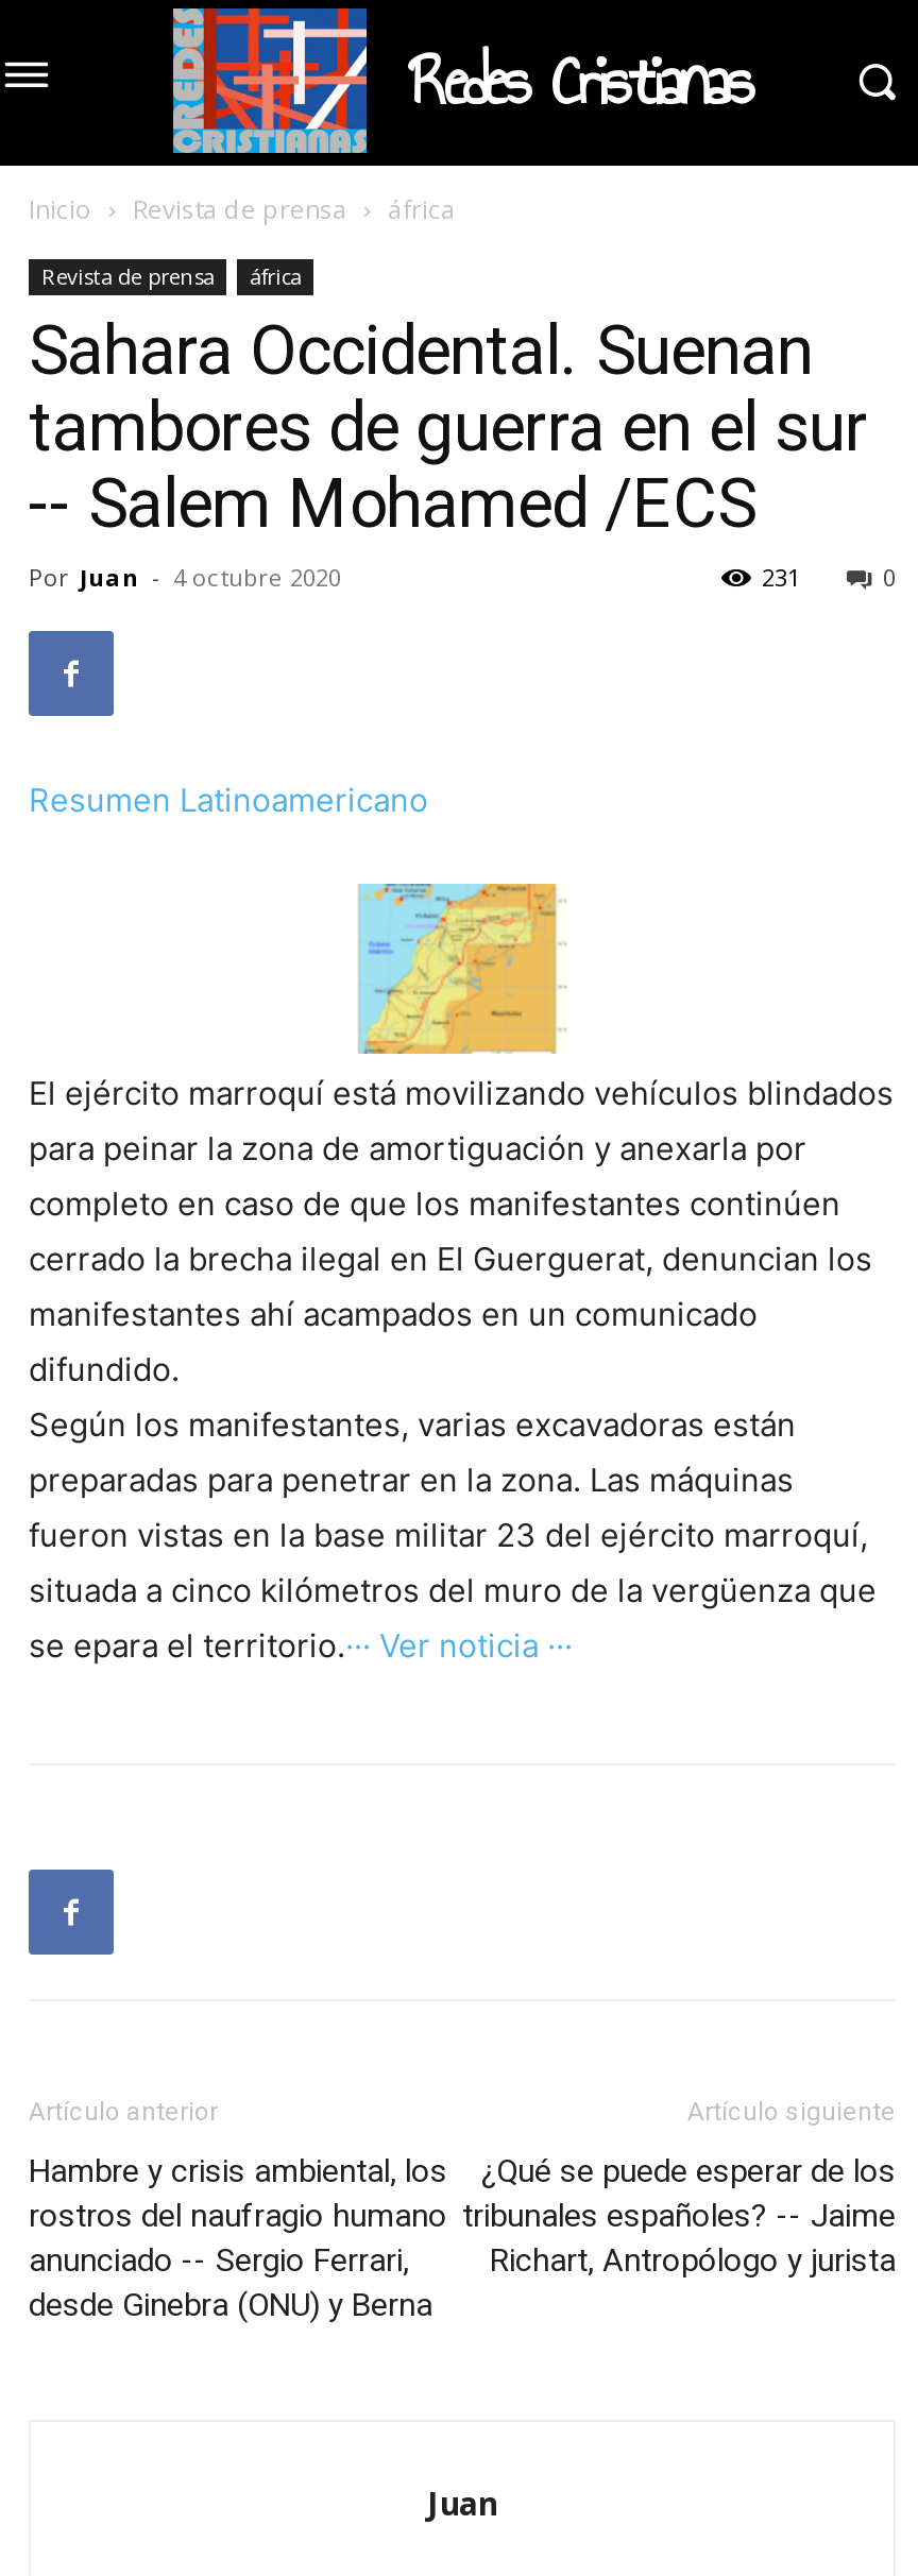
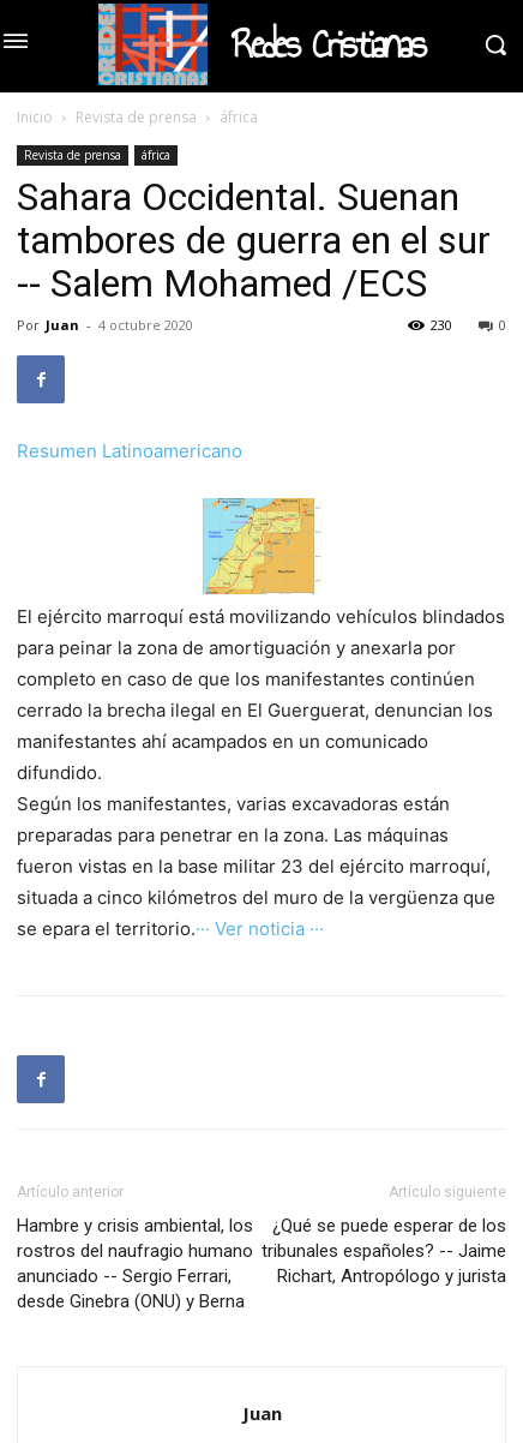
[762,562,800,594] 231 -> [431,316,452,334] 230

